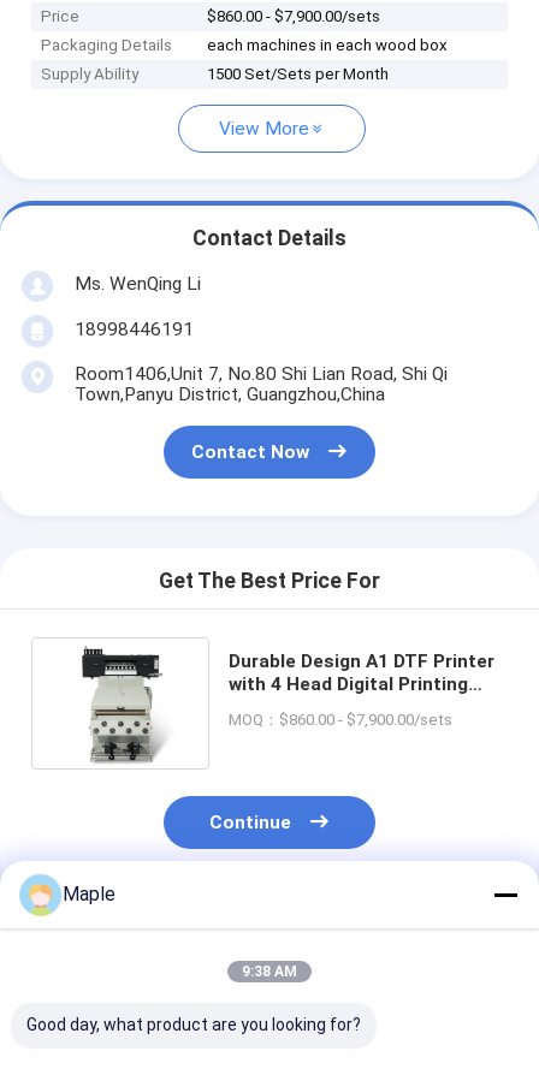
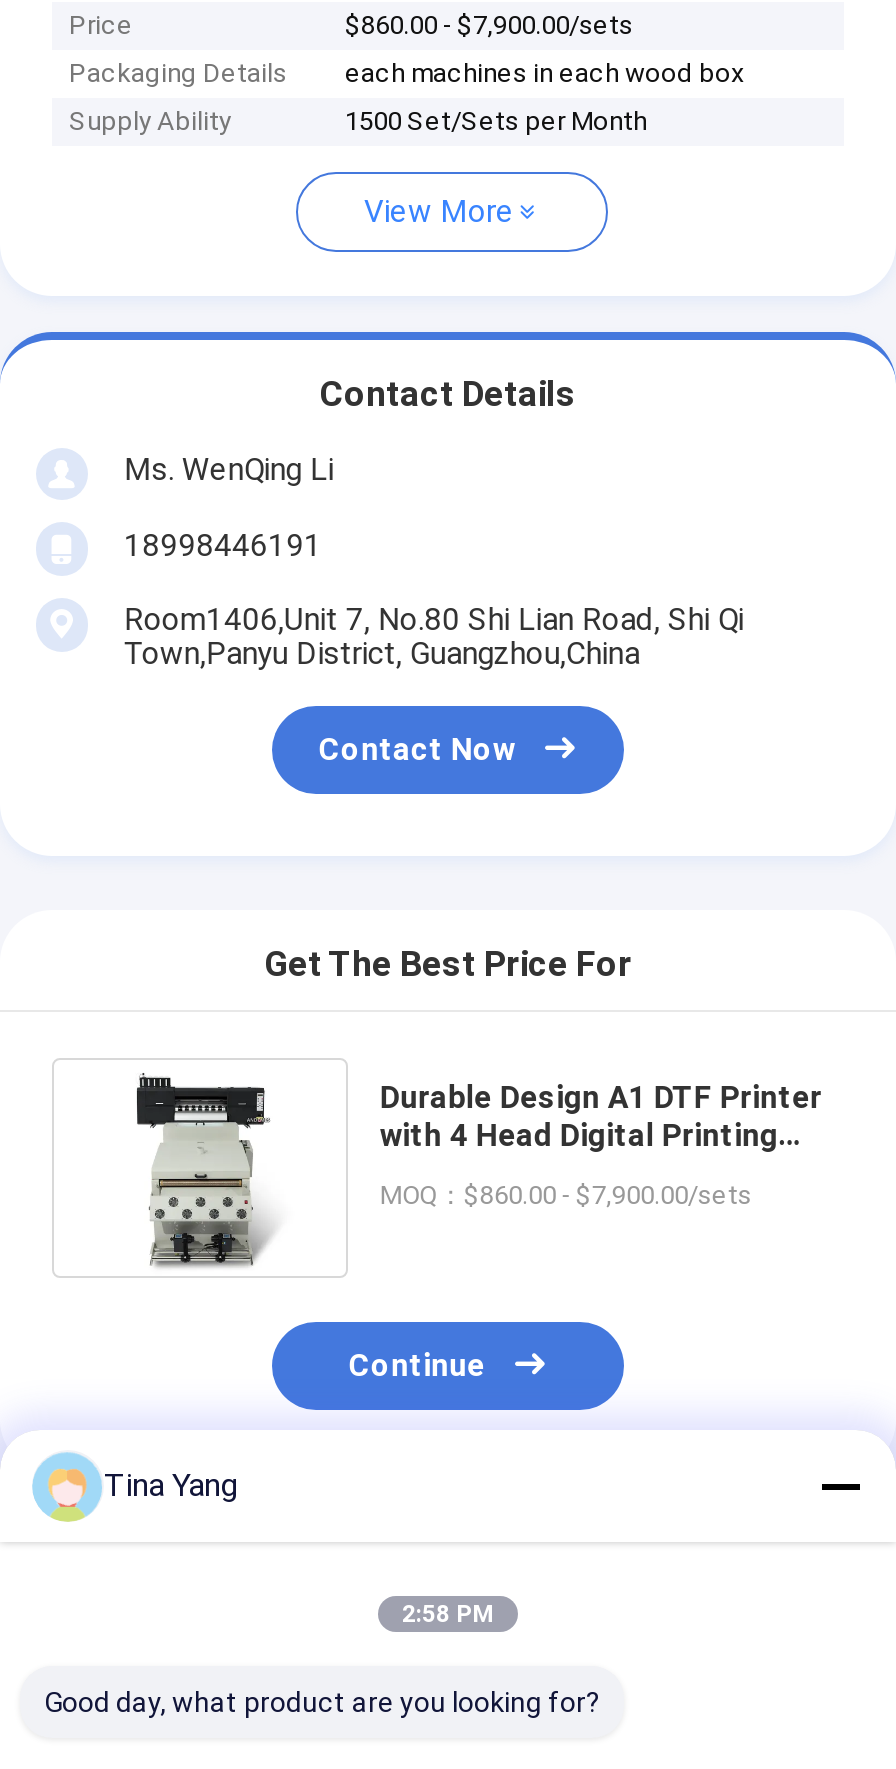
[63,883,115,905] Maple -> [104,1466,238,1504] Tina Yang
[242,963,297,980] 9:38 AM -> [402,1600,494,1628] 2:58 PM

